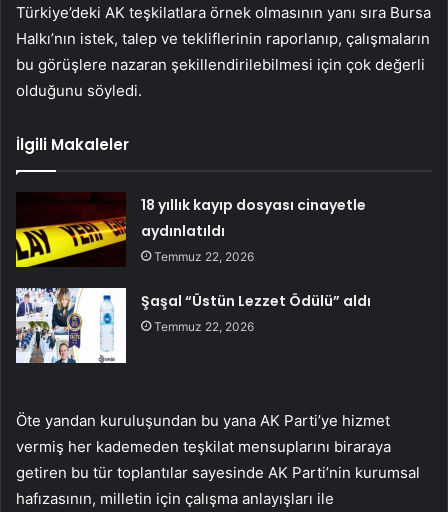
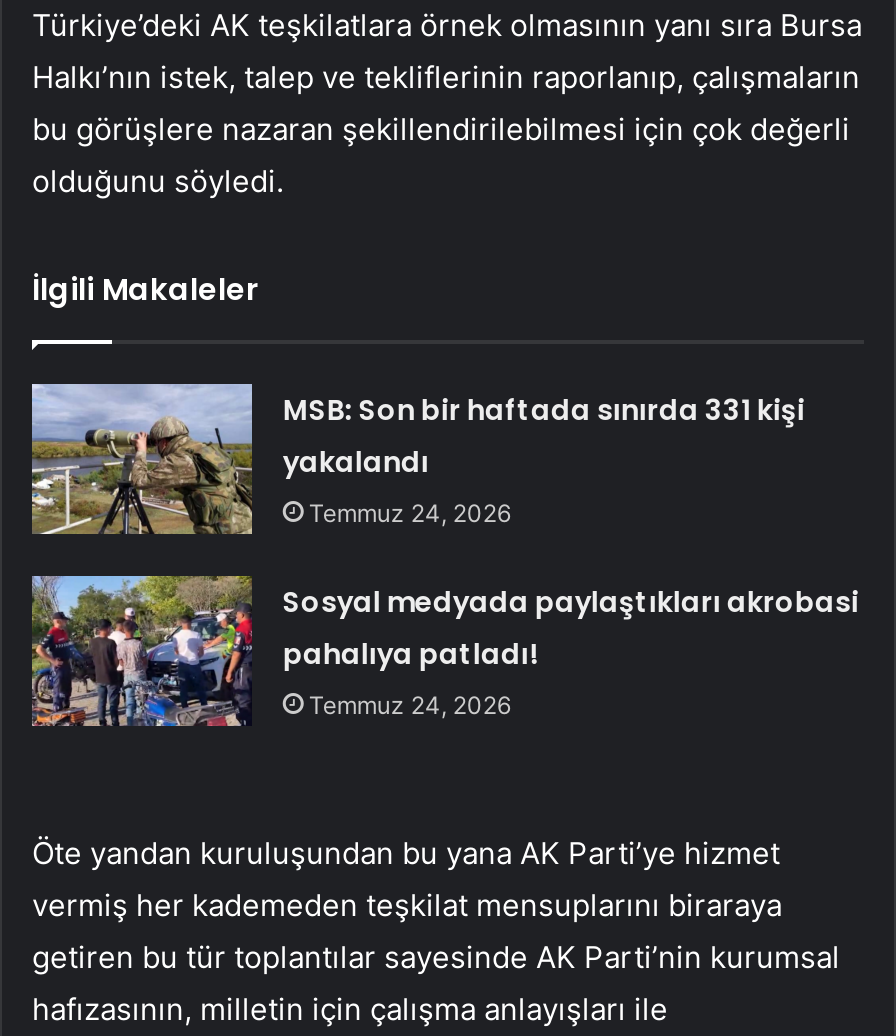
[15,192,366,268] [image] | 18 yıllık kayıp dosyası cinayetle | aydınlatıldı | Temmuz 22, 2026 -> [30,382,805,536] [image] | MSB: Son bir haftada sınırda 331 kişi | yakalandı | Temmuz 24, 2026
[15,287,371,364] [image] | Şaşal “Üstün Lezzet Ödülü” aldı | Temmuz 22, 2026 -> [32,574,859,728] [image] | Sosyal medyada paylaştıkları akrobasi | pahalıya patladı! | Temmuz 24, 2026

